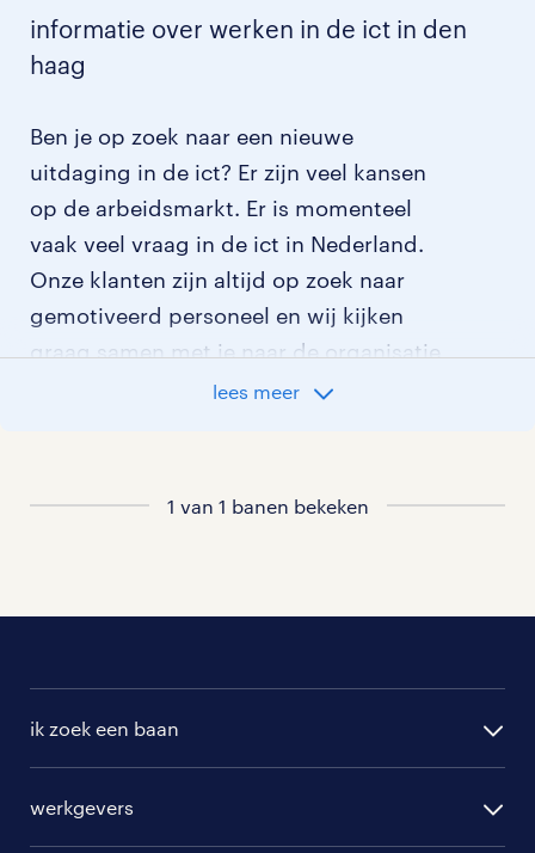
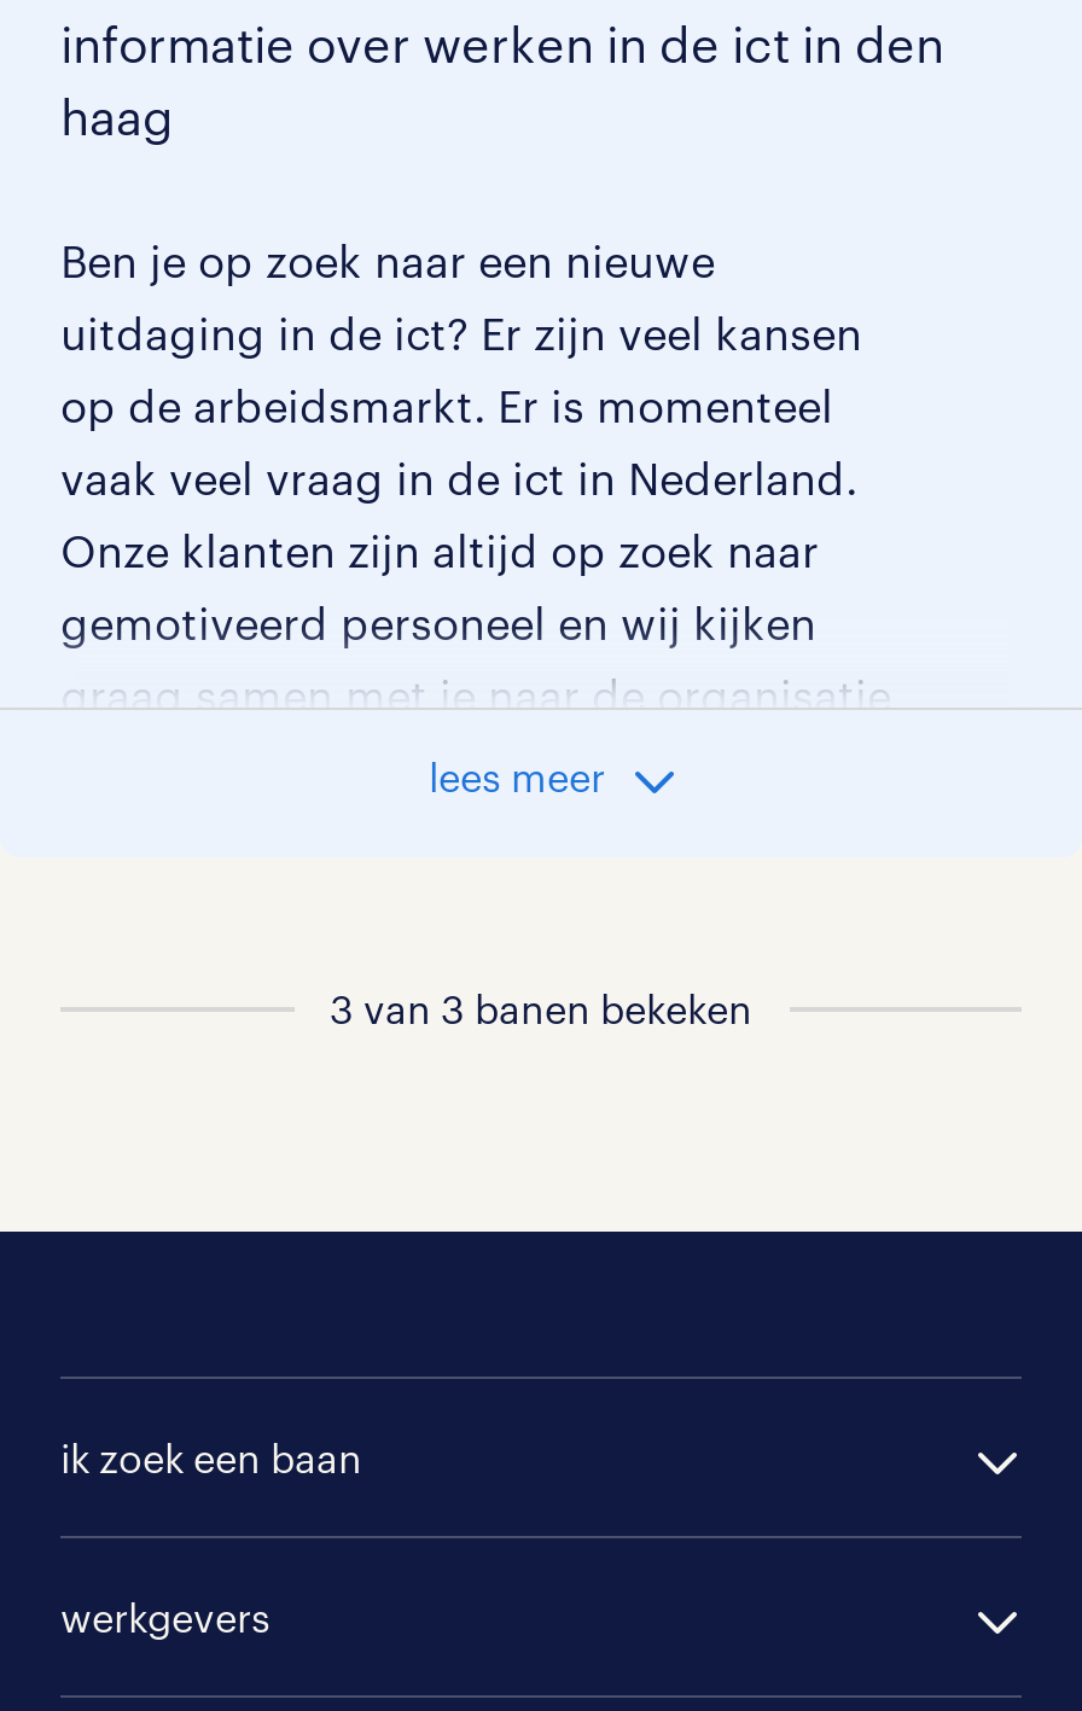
[167,494,368,517] 1 van 1 banen bekeken -> [330,985,752,1031] 3 van 3 banen bekeken

